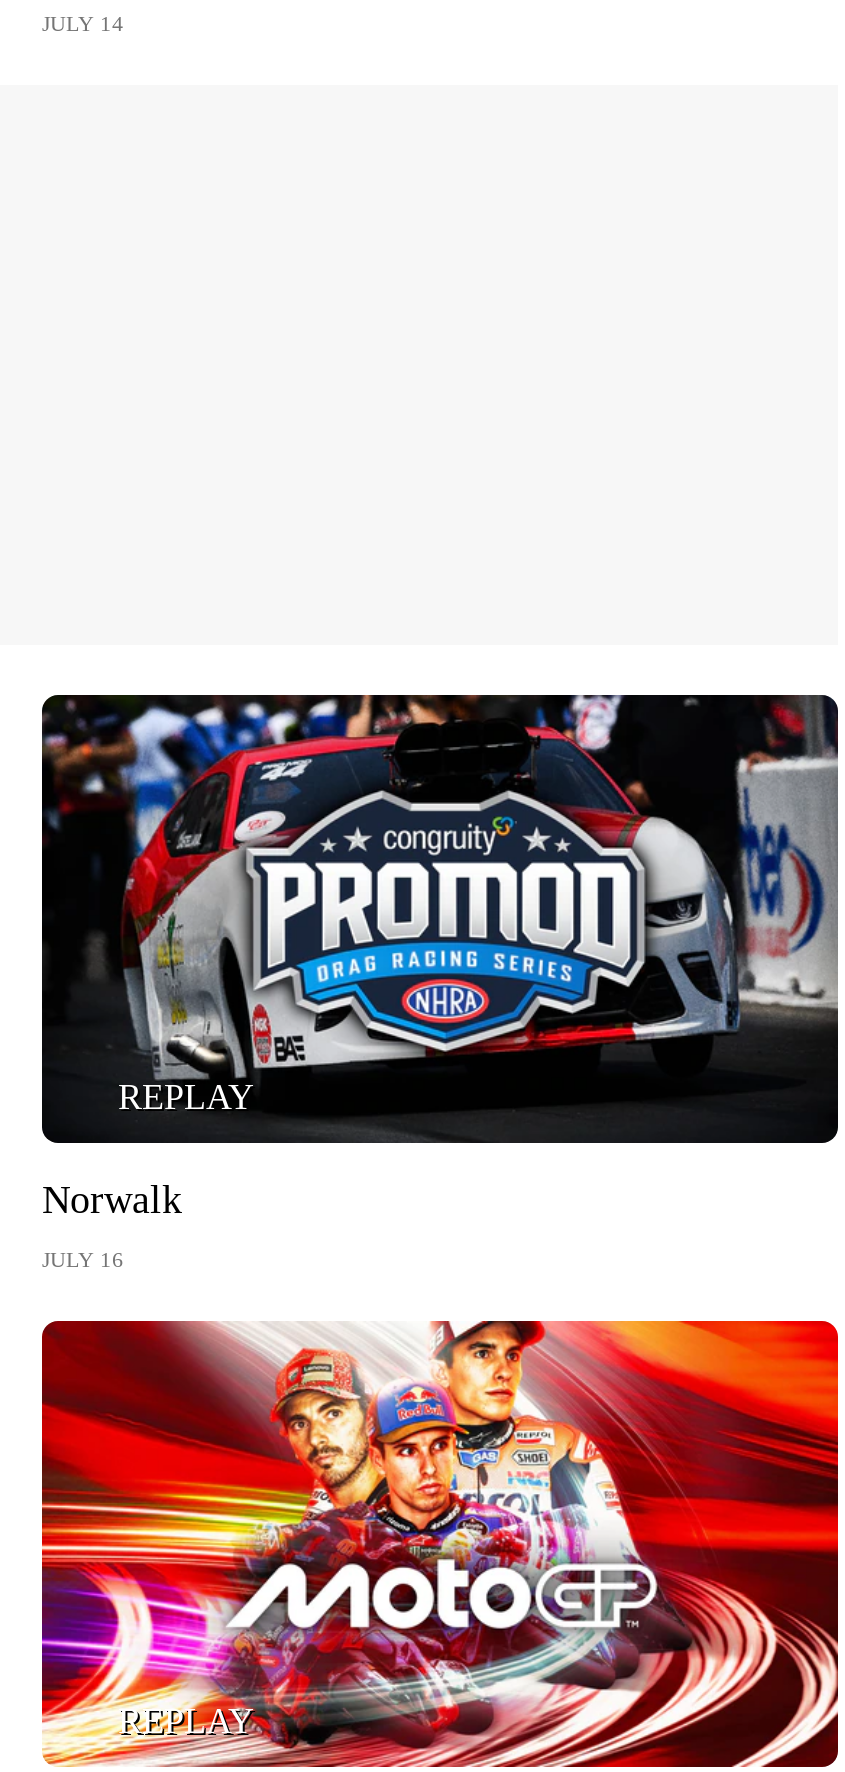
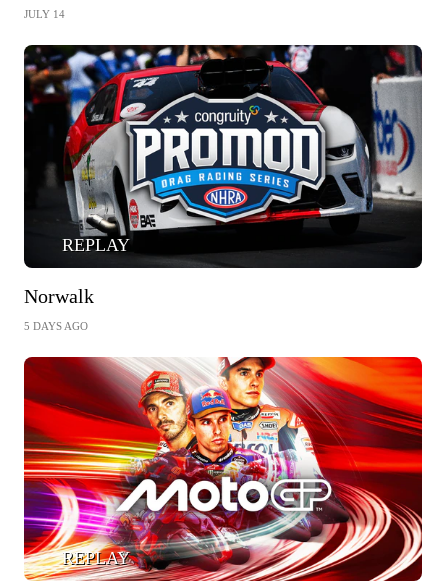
[42,1246,124,1270] JULY 16 -> [24,320,88,332] 5 DAYS AGO

